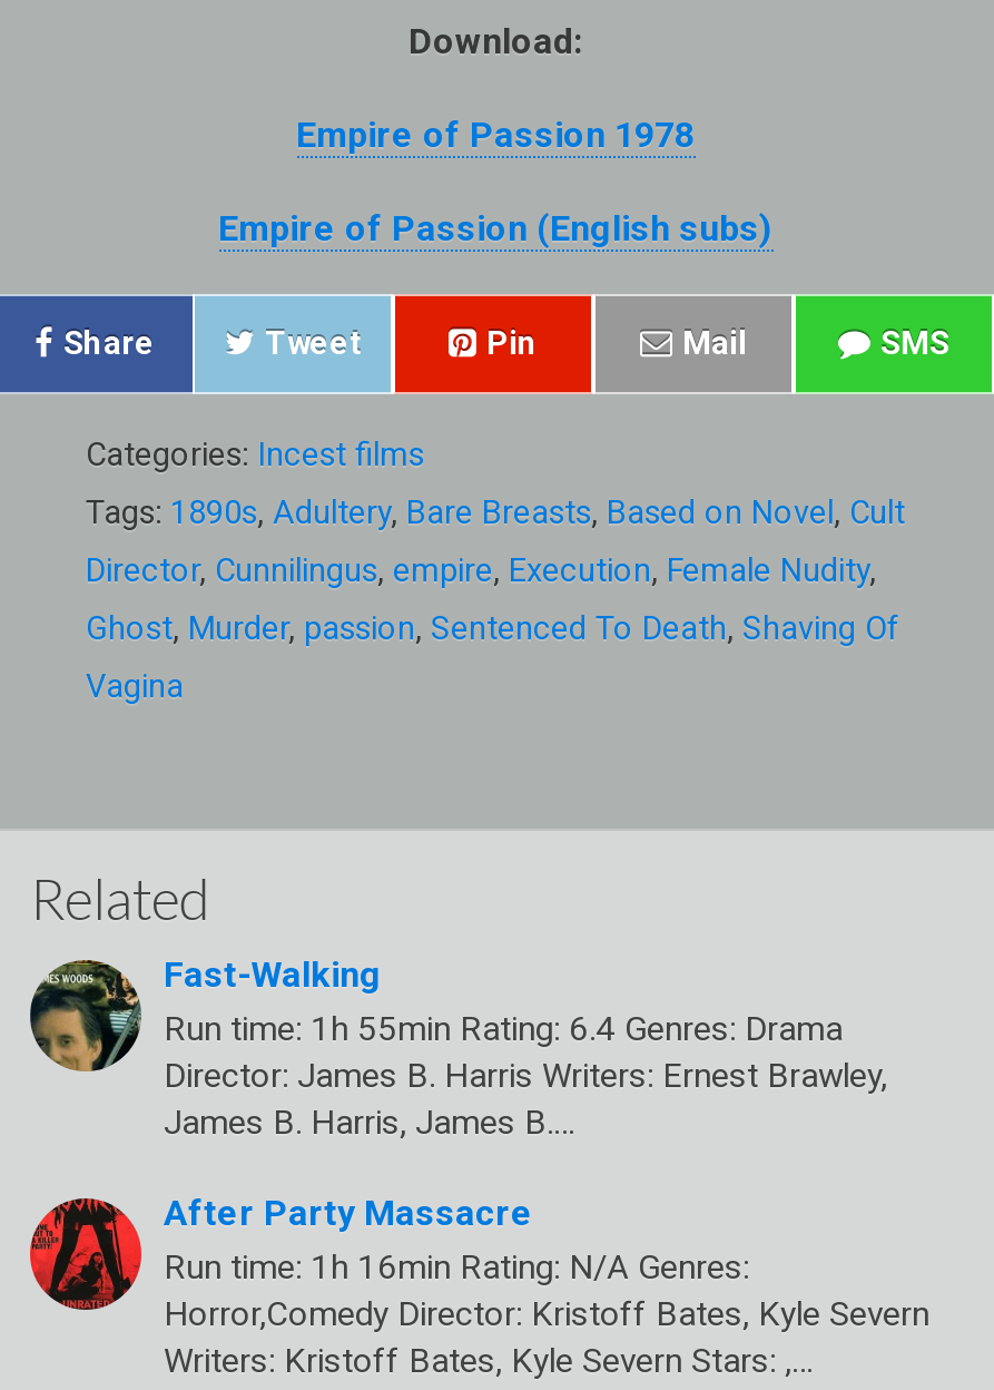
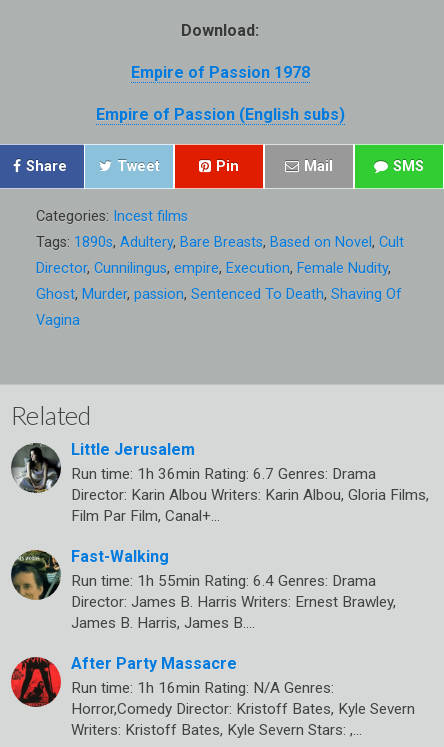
none -> [11,440,429,525] [image] | Little Jerusalem | Run time: 1h 36min Rating: 6.7 Genres: Drama | Director: Karin Albou Writers: Karin Albou, Gloria Films, | Film Par Film, Canal+…

